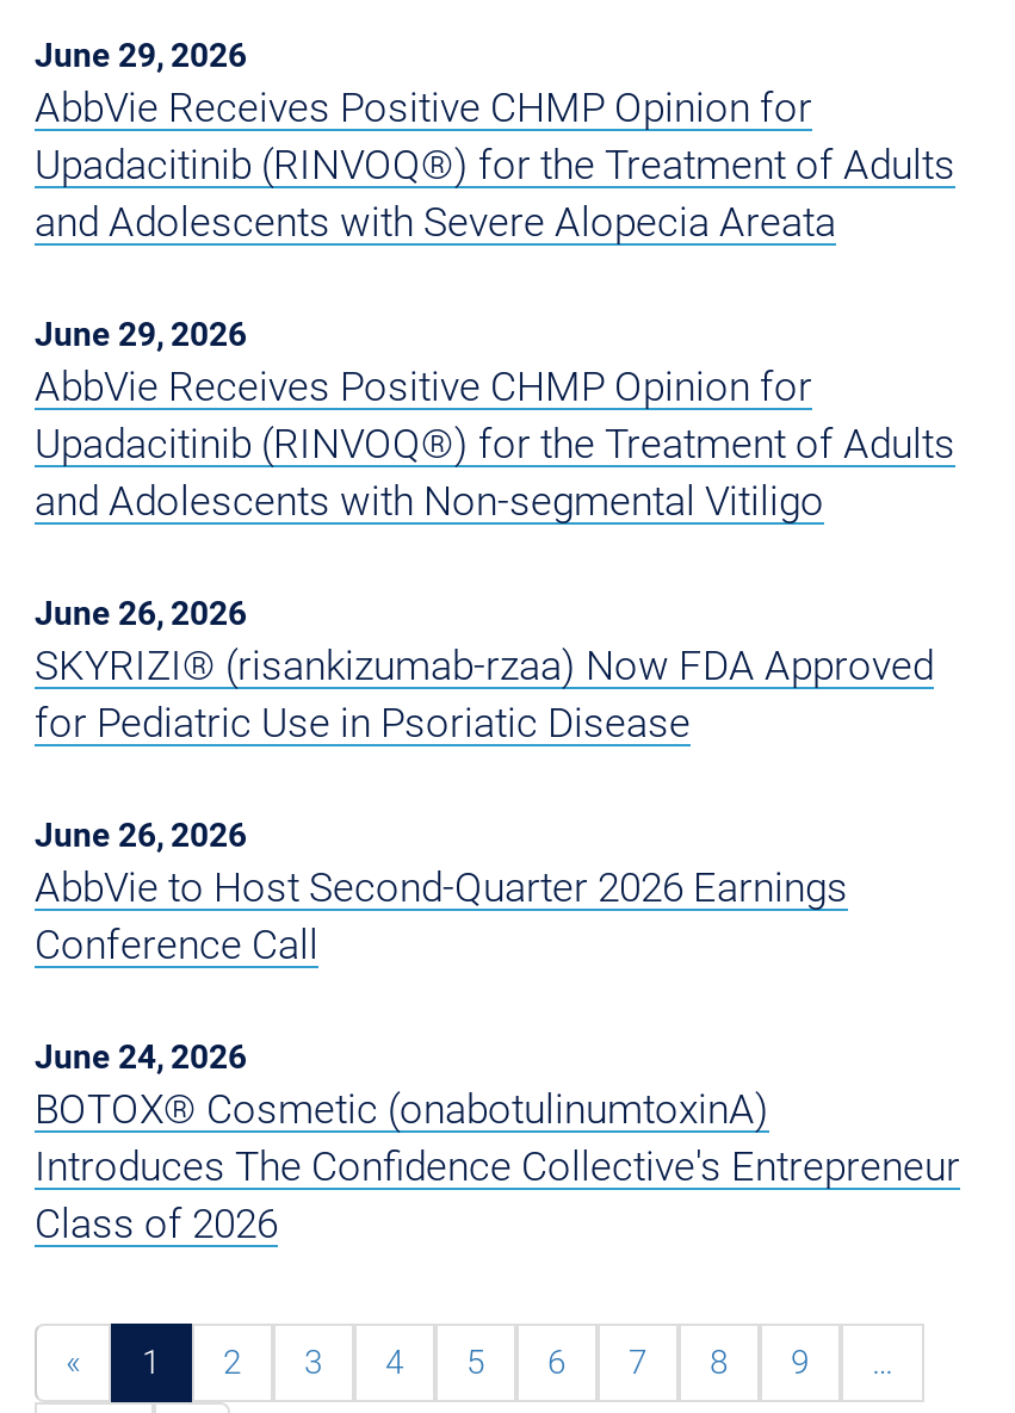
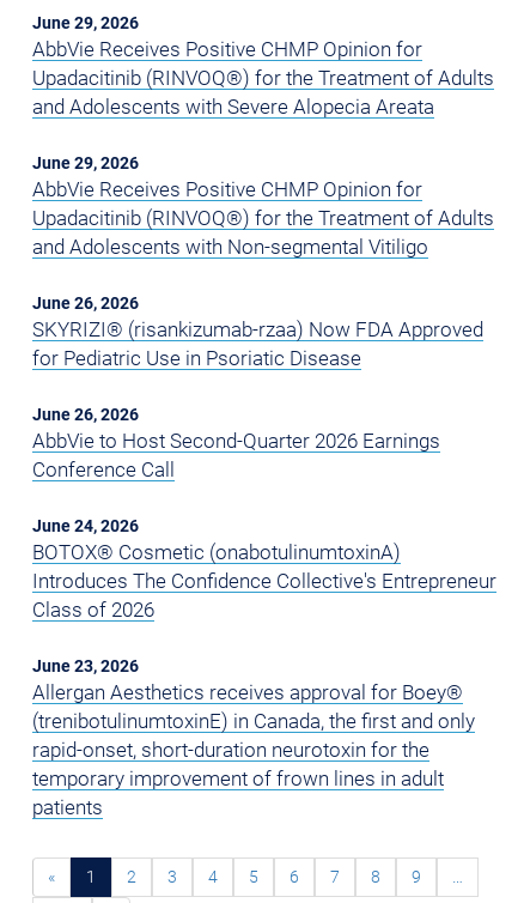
none -> [32,657,475,820] June 23, 2026 | Allergan Aesthetics receives approval for Boey® | (trenibotulinumtoxinE) in Canada, the first and only | rapid-onset, short-duration neurotoxin for the | temporary improvement of frown lines in adult | patients

